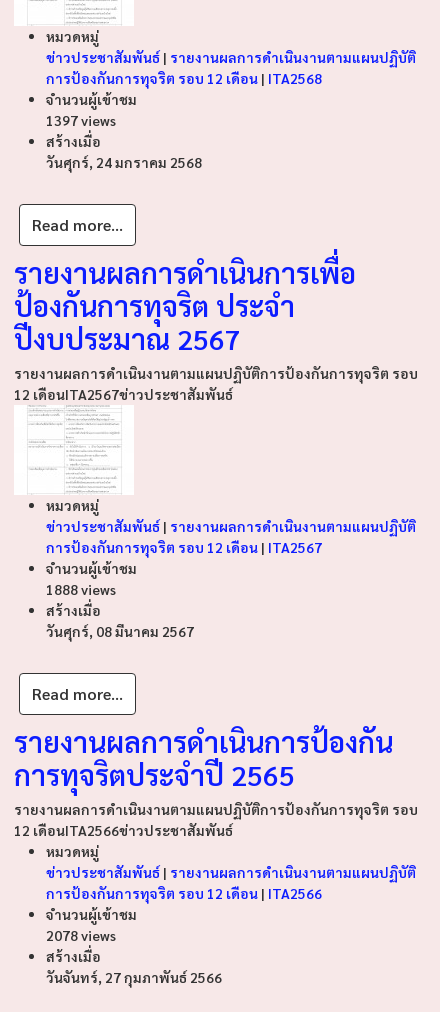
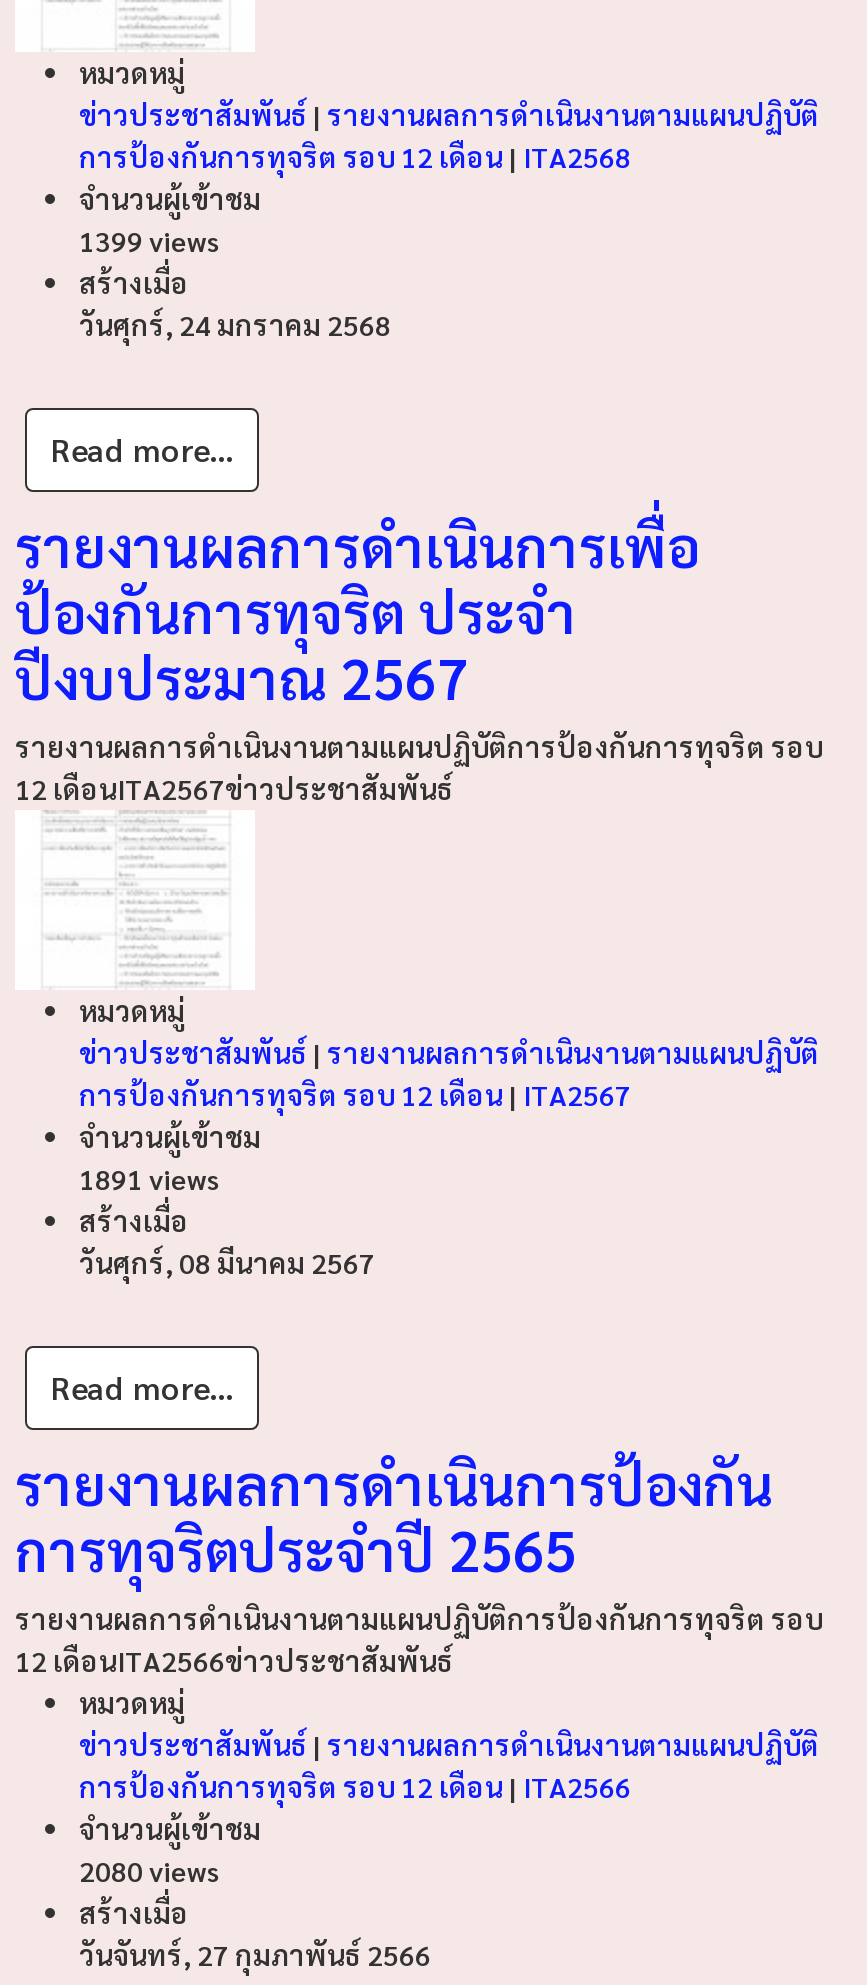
[46,111,116,129] 1397 views -> [79,221,219,257] 1399 views
[46,580,116,598] 1888 views -> [79,1159,219,1195] 1891 views
[46,926,116,944] 2078 views -> [79,1851,219,1887] 2080 views

